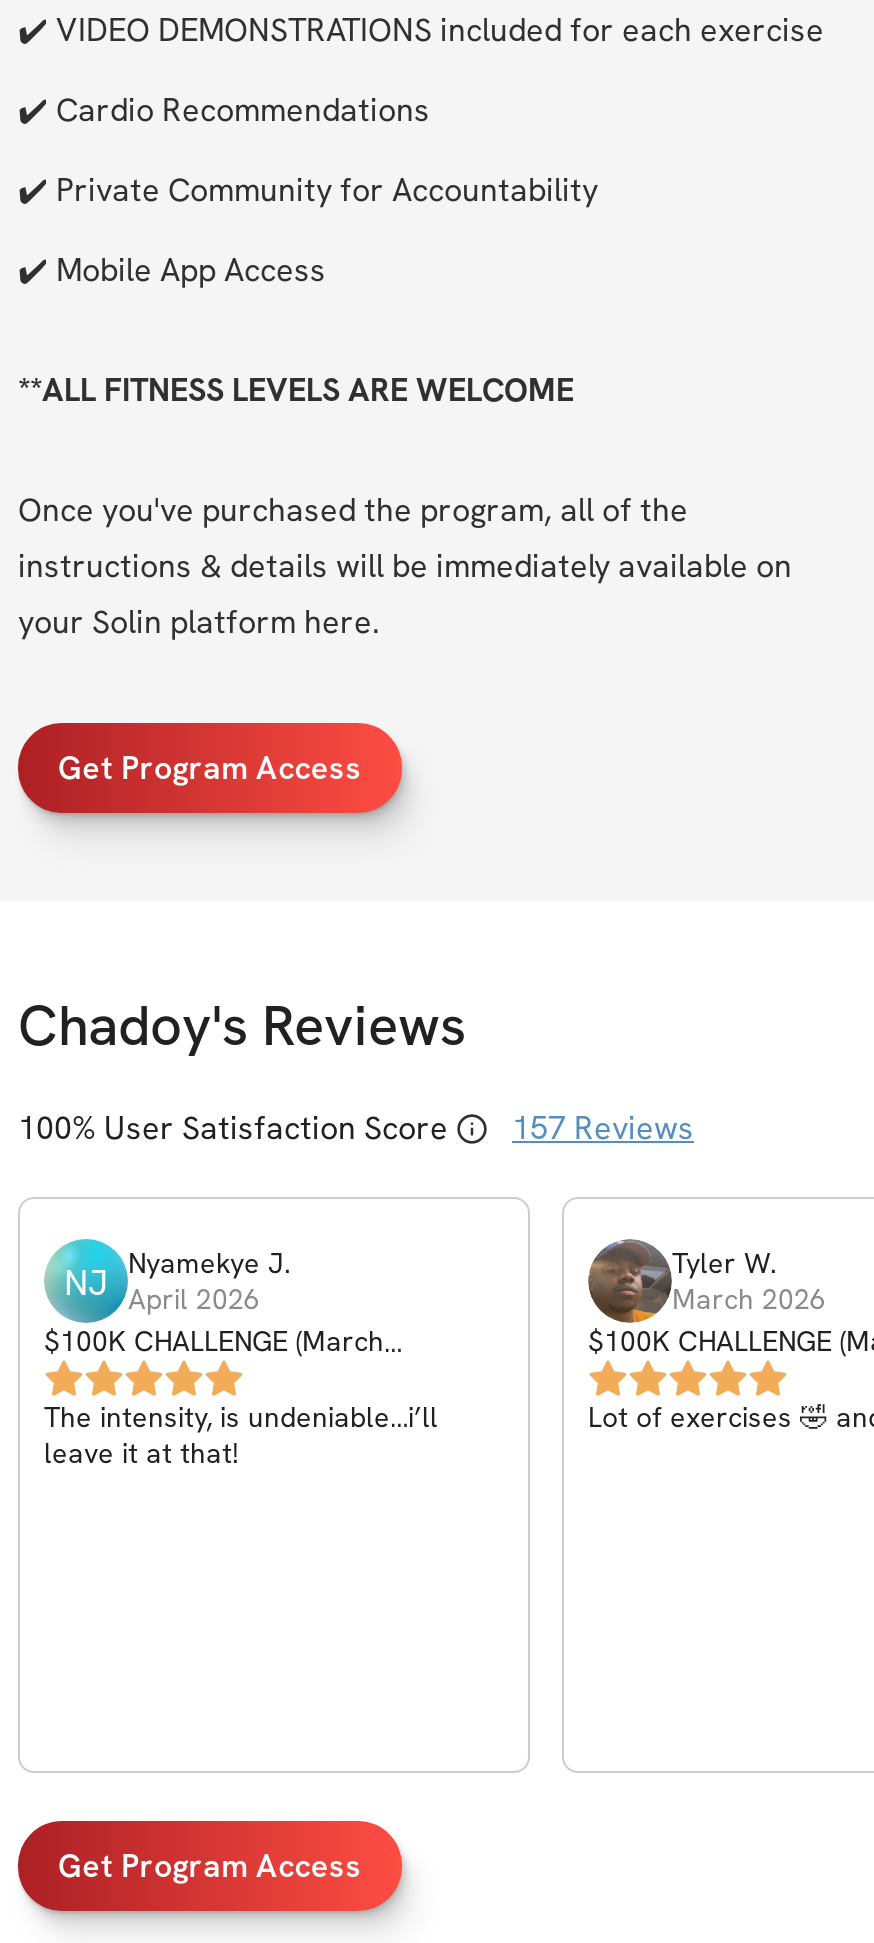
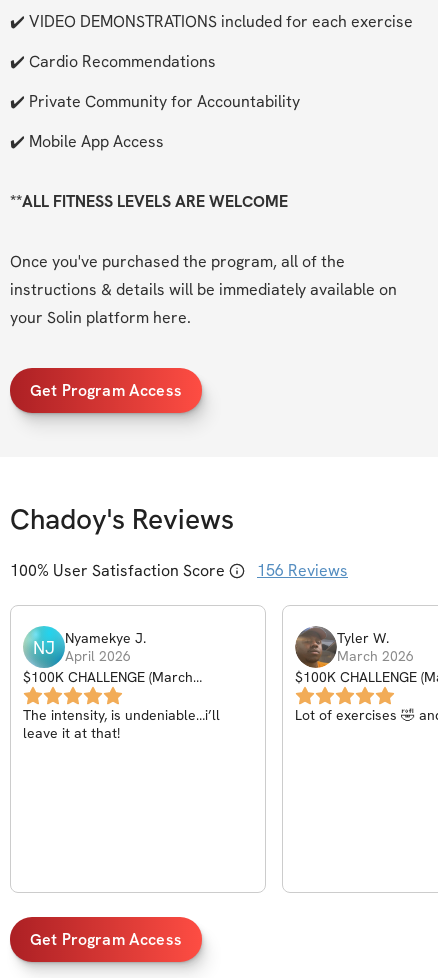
[18,1108,694,1150] 100% User Satisfaction Score 157 Reviews -> [10,560,348,581] 100% User Satisfaction Score 156 Reviews

